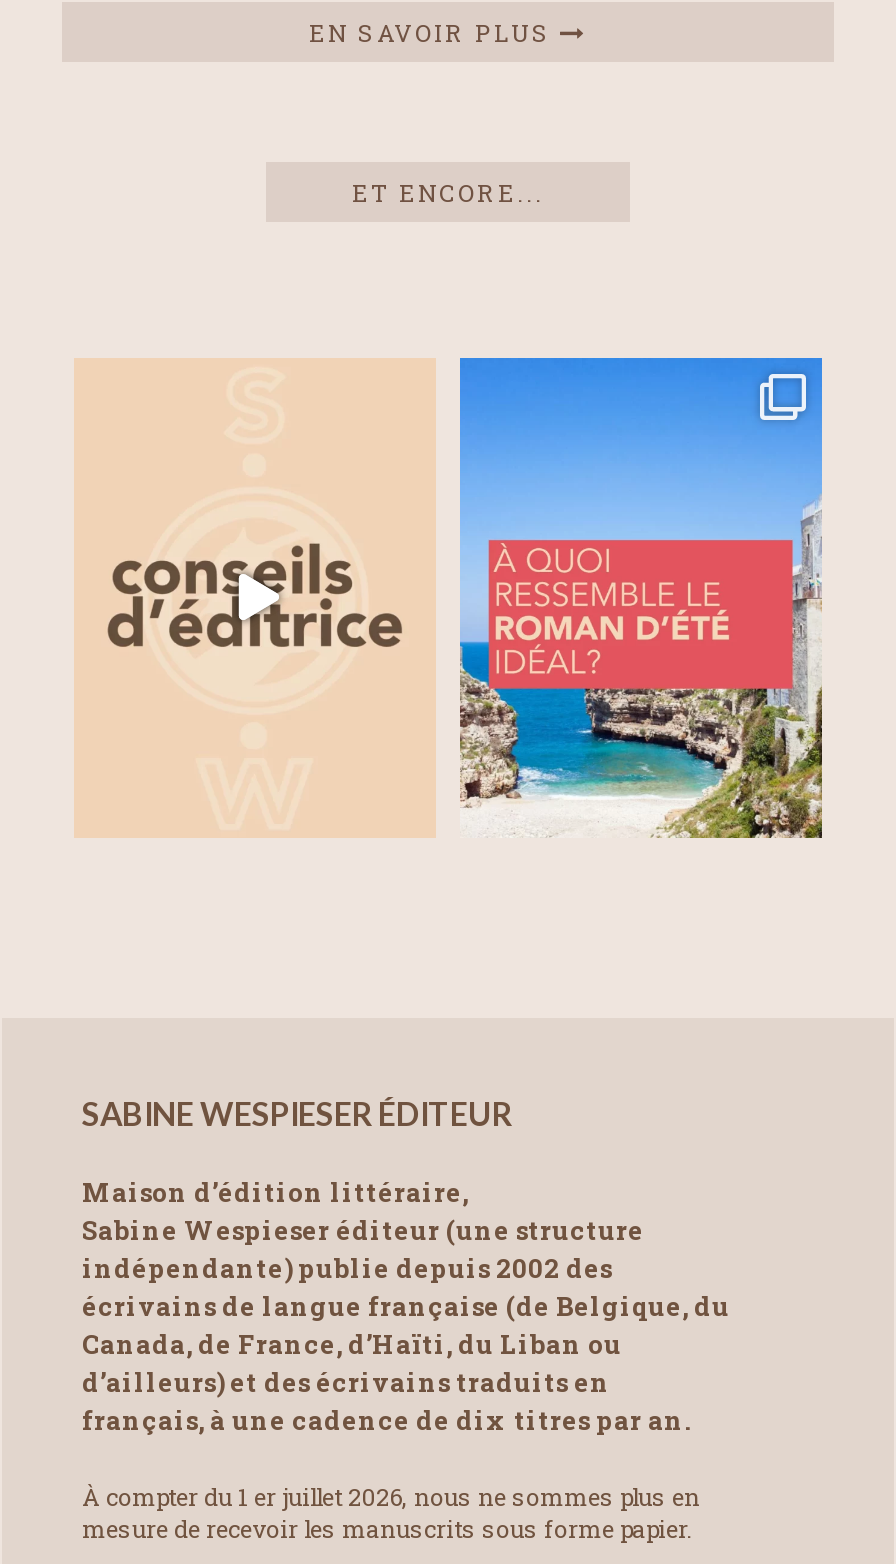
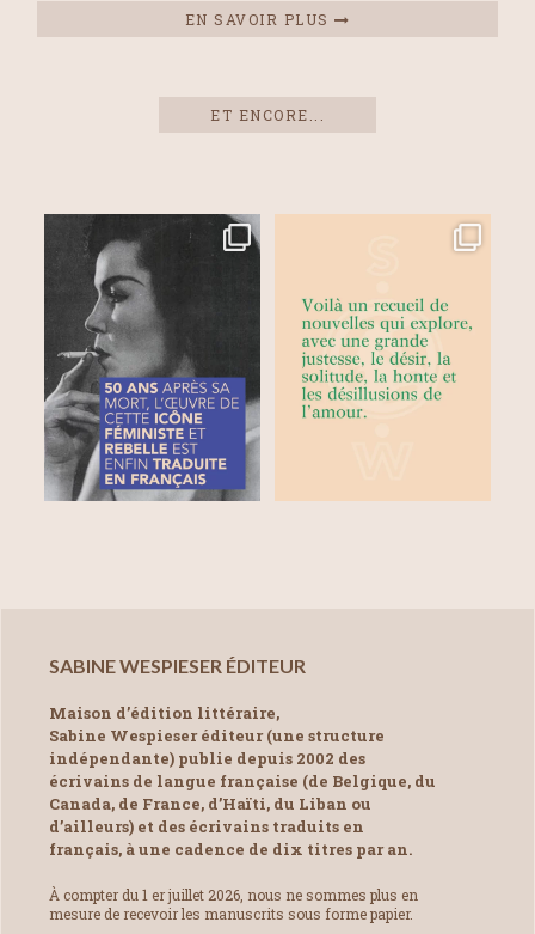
[74,358,436,838] [image] -> [43,213,262,502] [image]
[458,356,824,840] [image] -> [275,214,491,501] [image]

